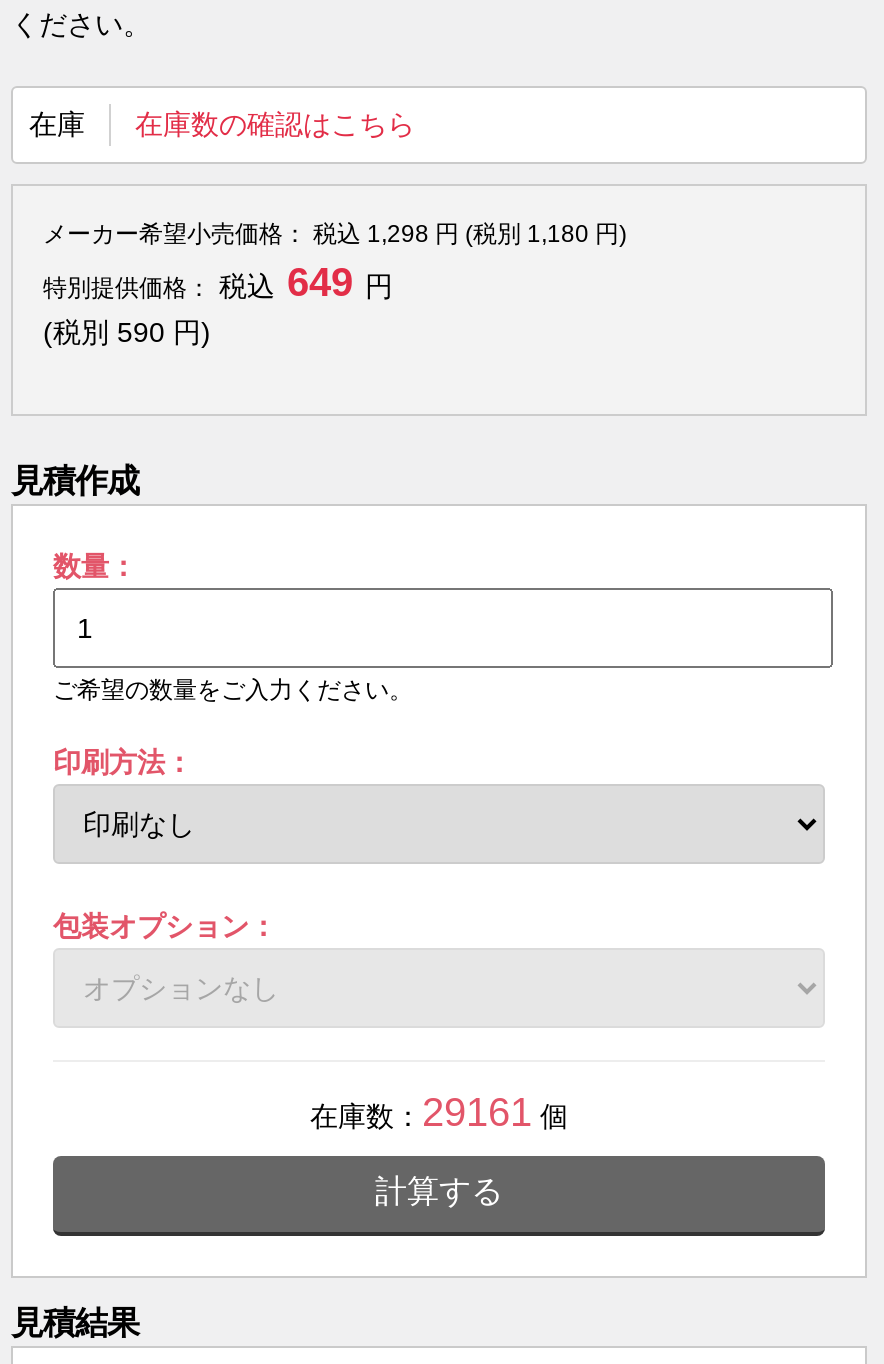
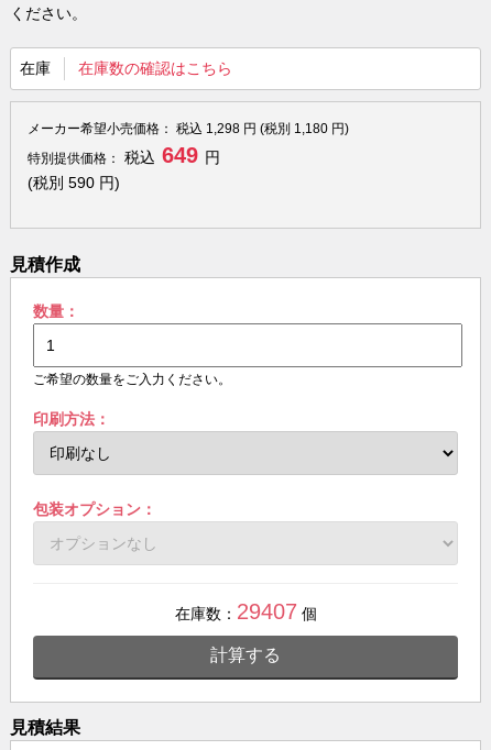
[310,1090,568,1134] 在庫数：29161個 -> [174,599,317,623] 在庫数：29407個

